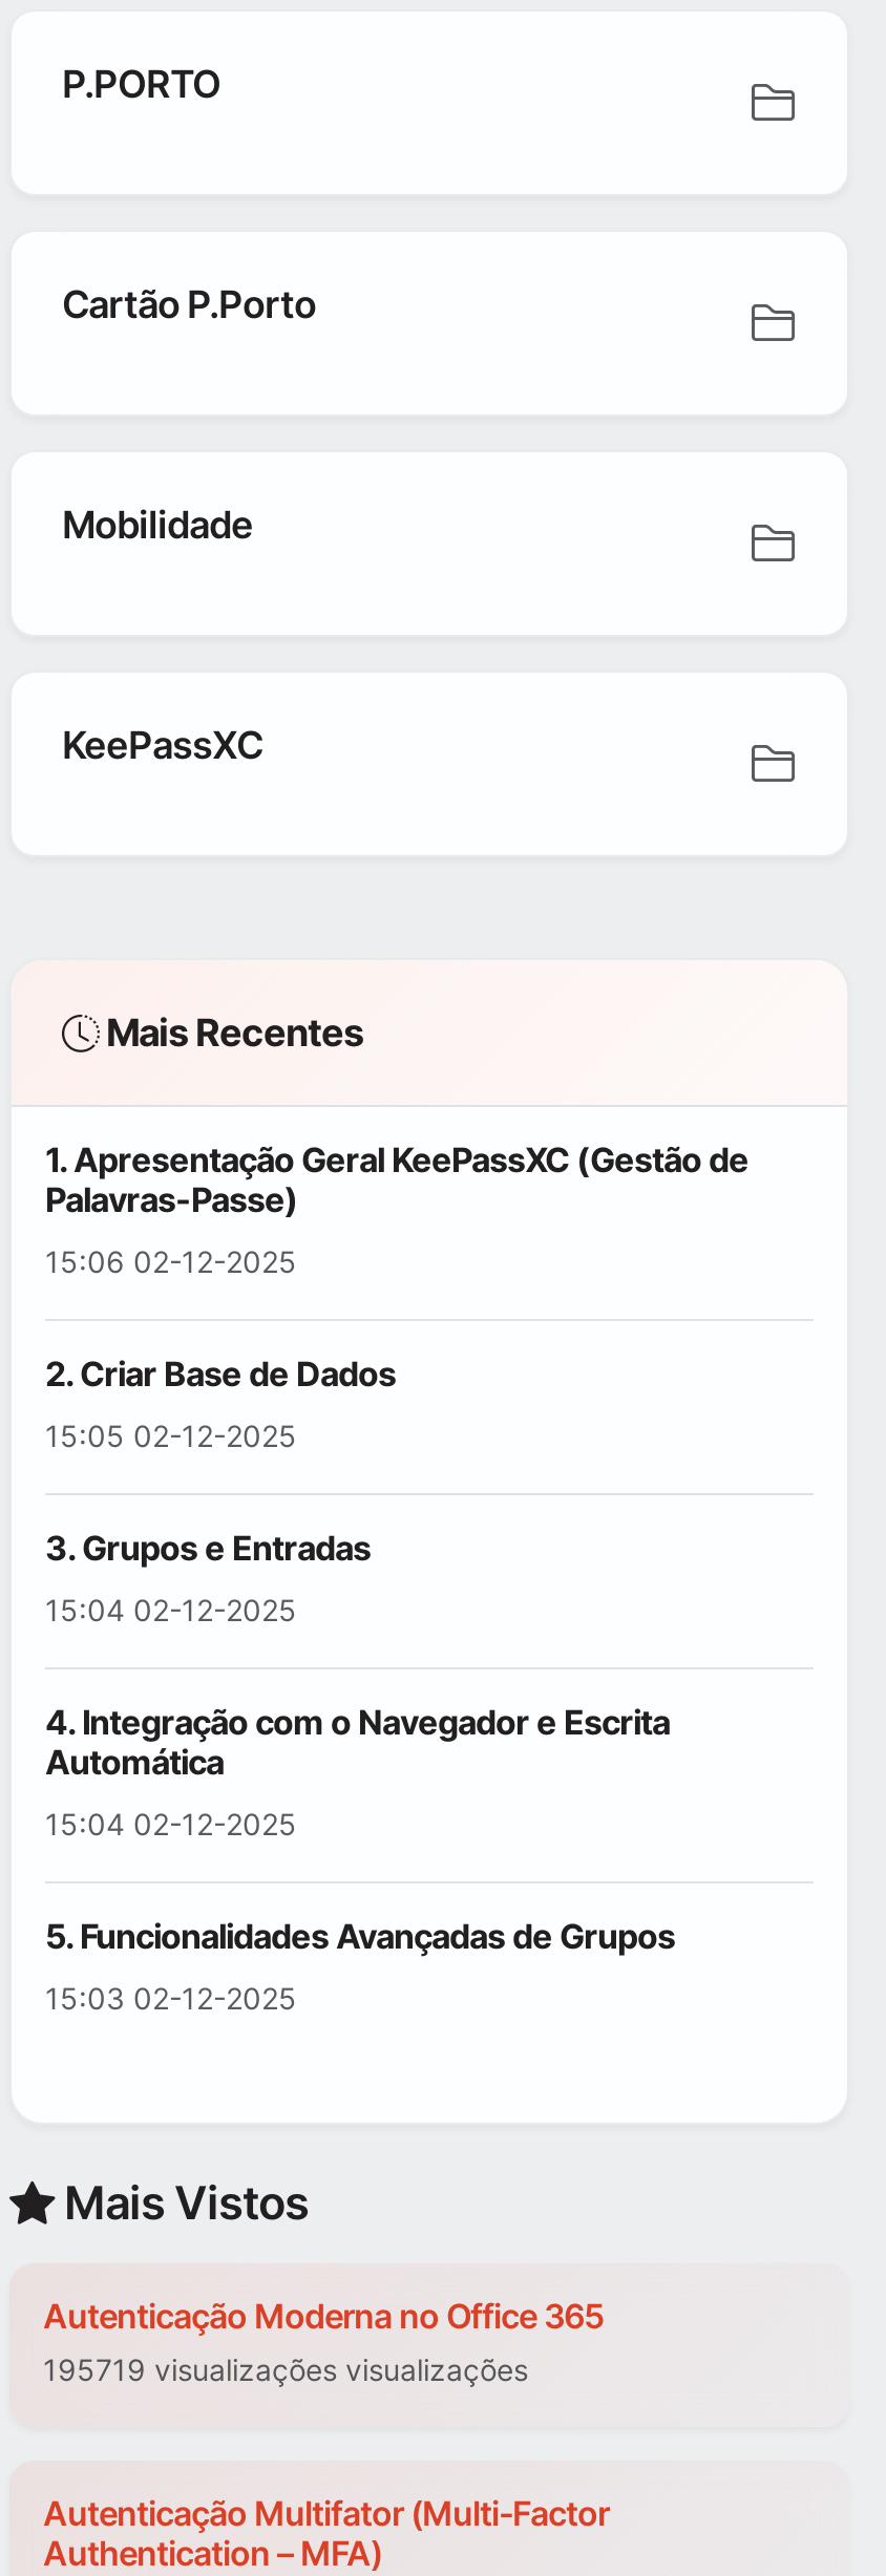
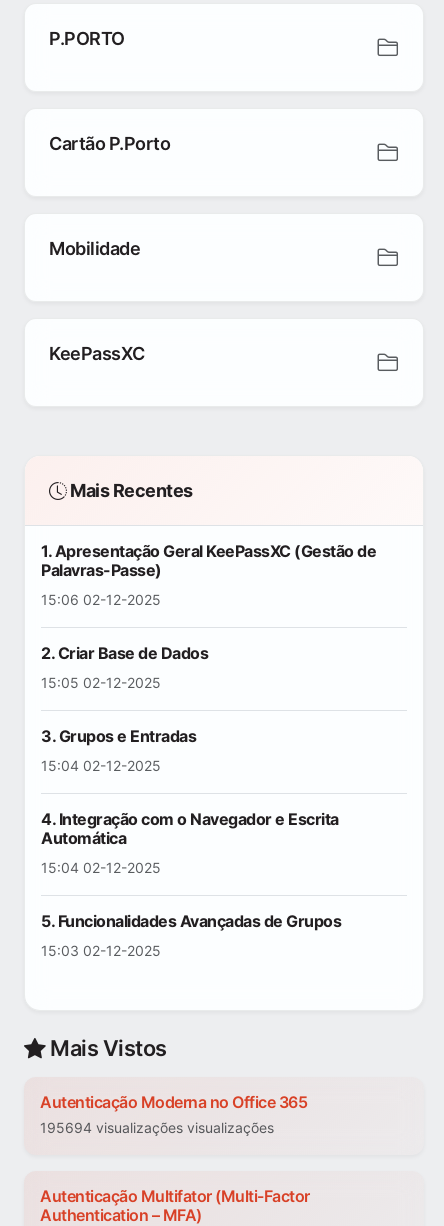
[43,2353,528,2388] 195719 visualizações visualizações -> [40,1119,274,1136] 195694 visualizações visualizações

